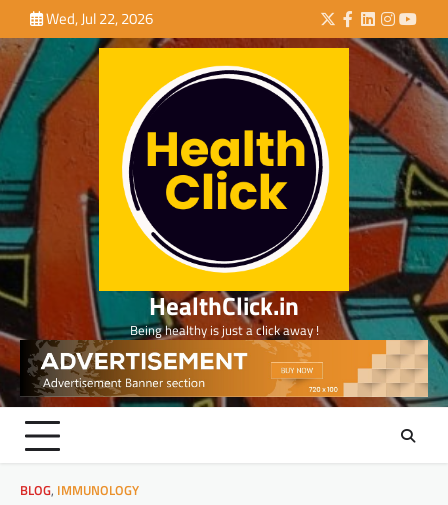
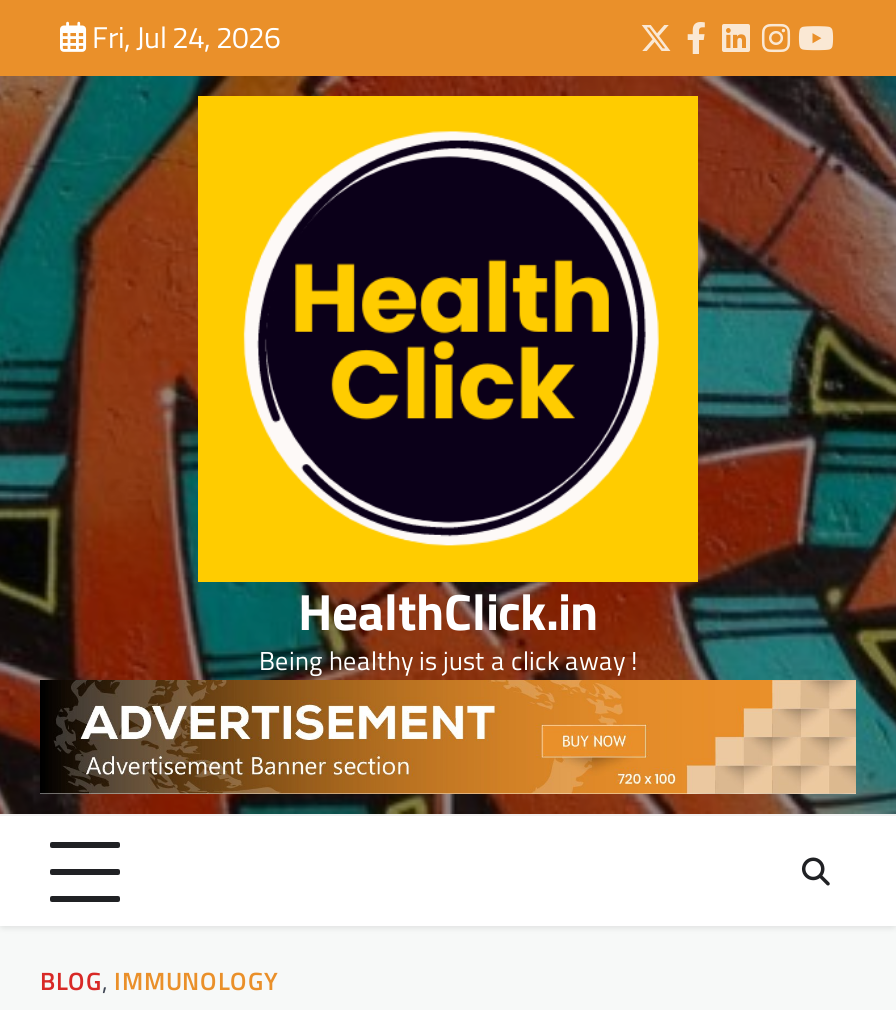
[46,7,153,30] Wed, Jul 22, 2026 -> [92,14,280,60] Fri, Jul 24, 2026

